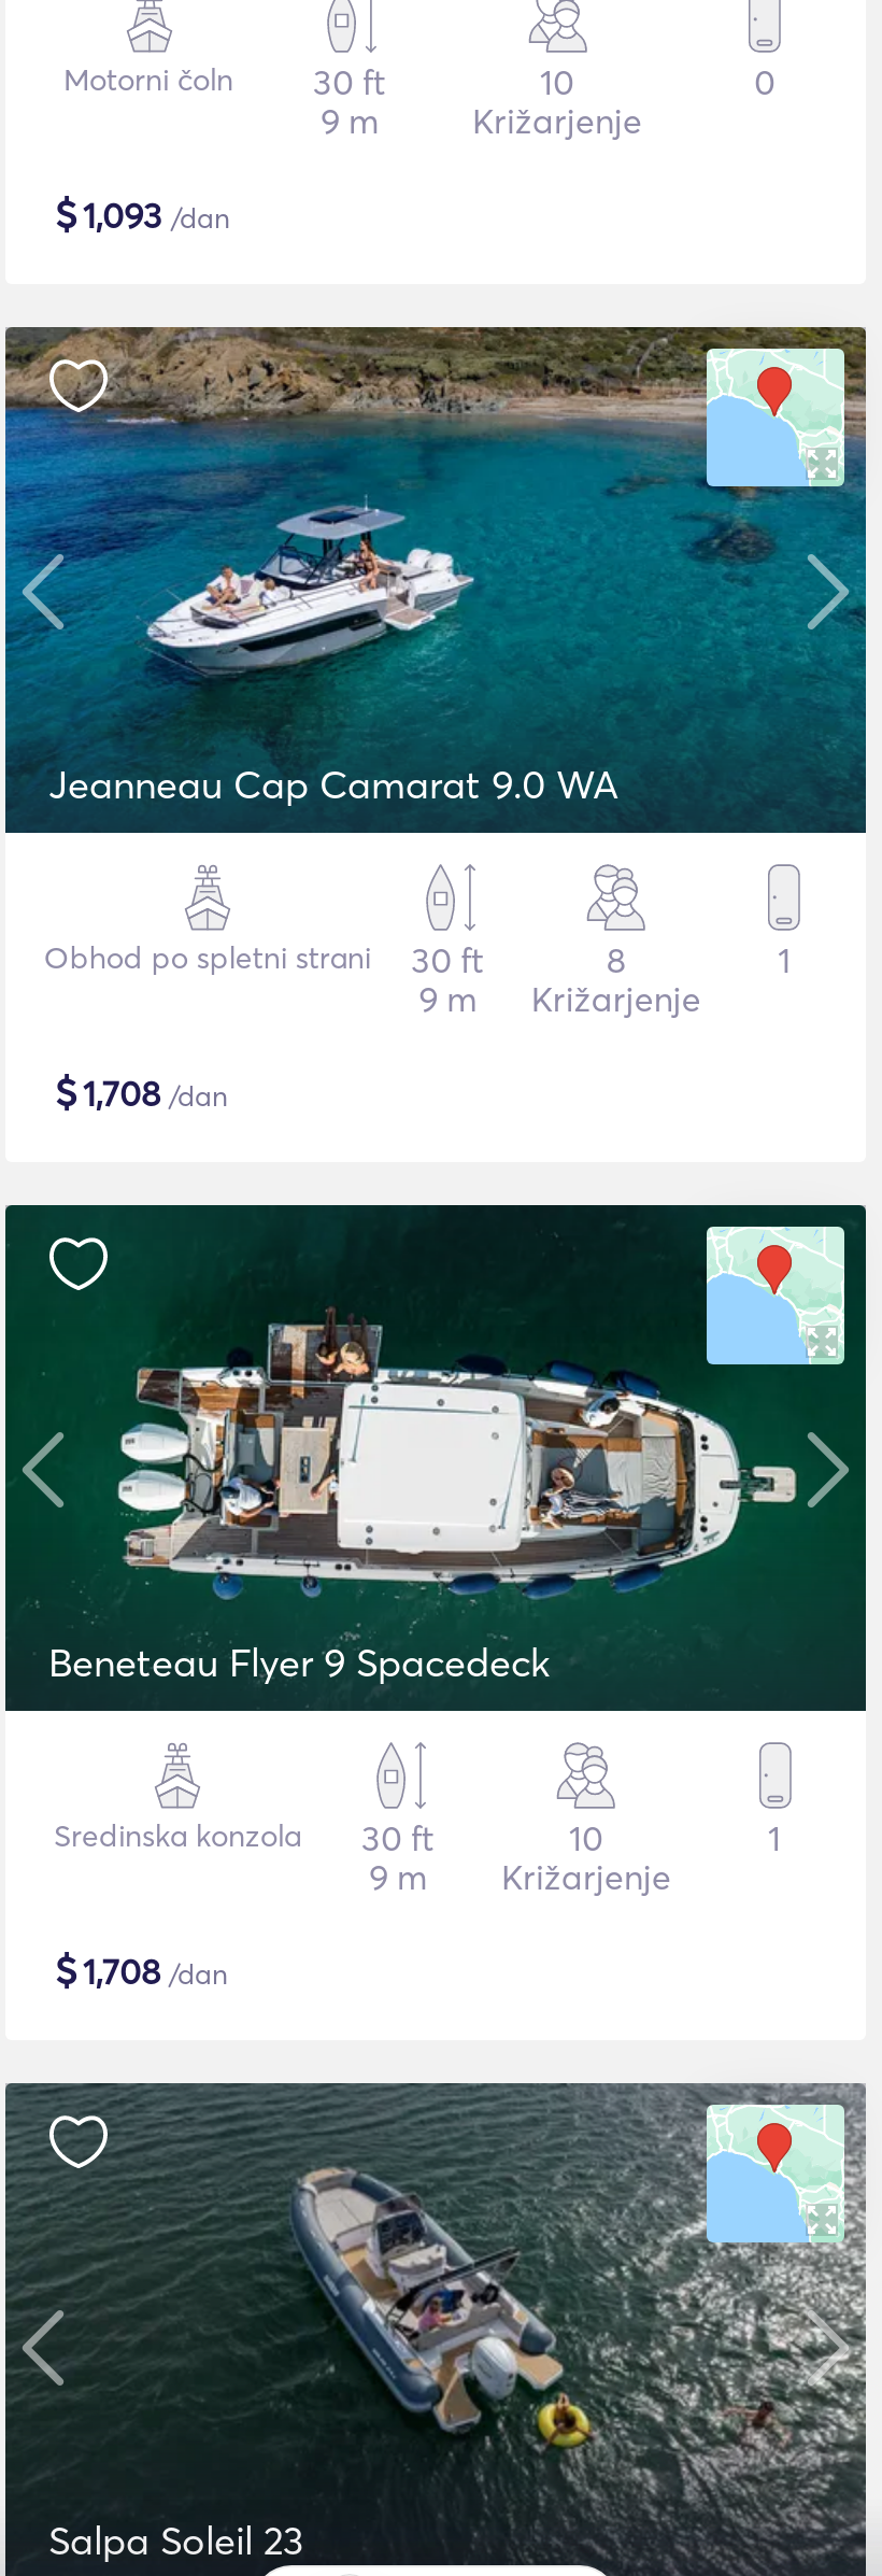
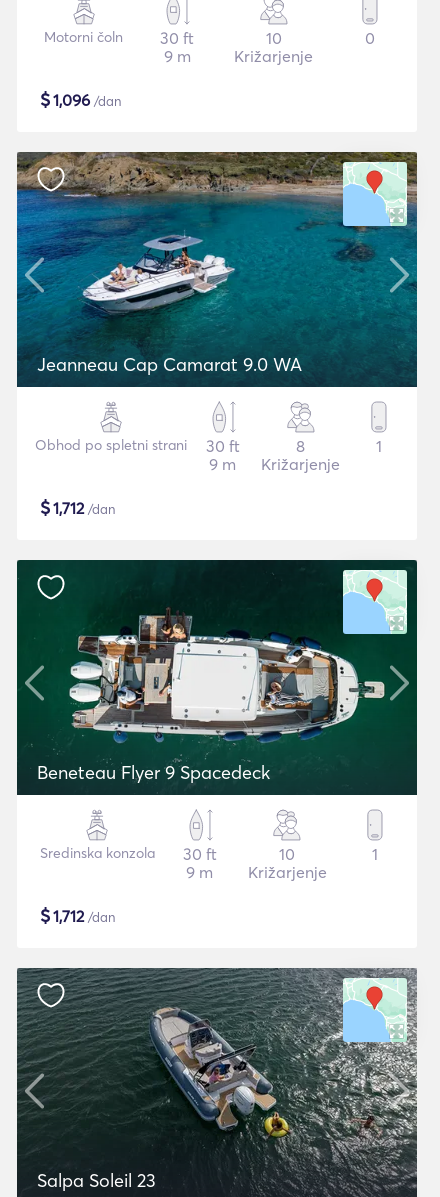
[55,189,229,239] $1,093 /dan -> [40,88,121,111] $1,096 /dan
[55,1067,227,1117] $1,708 /dan -> [40,496,115,519] $1,712 /dan
[55,1945,227,1995] $1,708 /dan -> [40,904,115,927] $1,712 /dan

